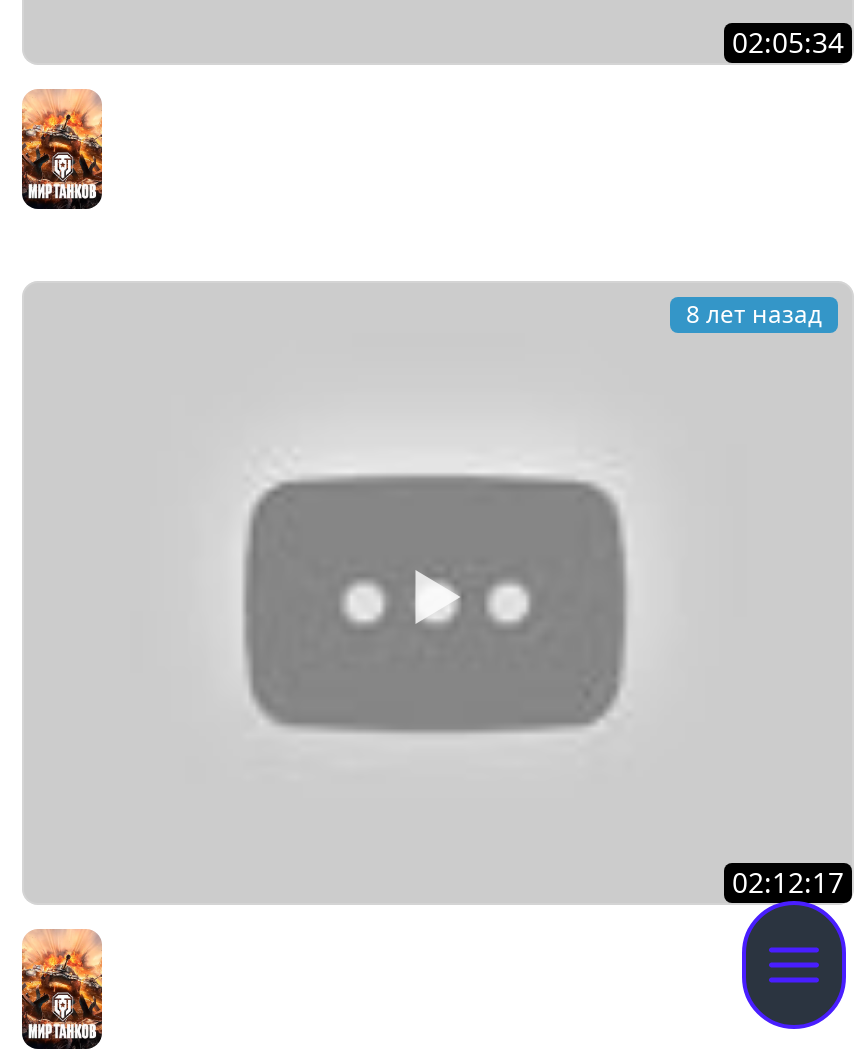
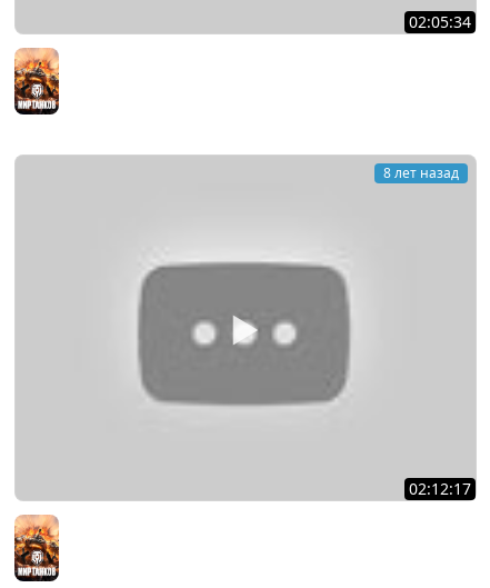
[740,905,848,1031] [image] -> none

